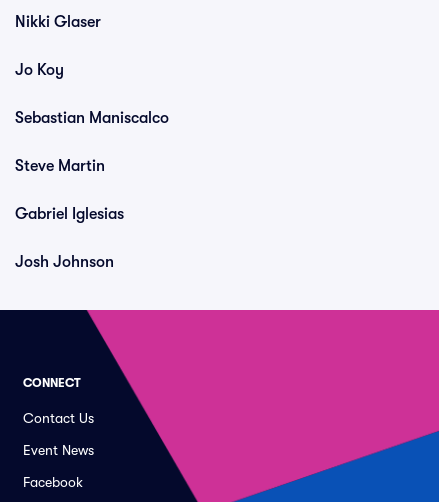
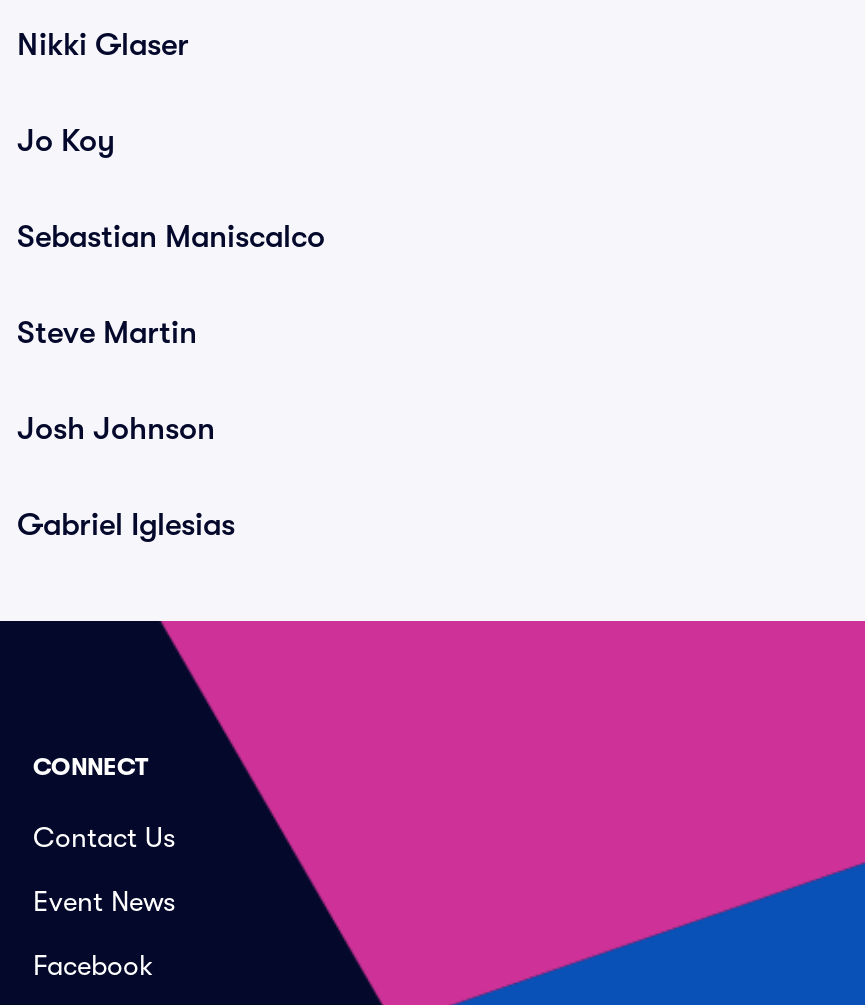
moved [15,205,124,223] -> [17,507,235,543]: Gabriel Iglesias
moved [15,253,114,271] -> [17,411,215,447]: Josh Johnson

